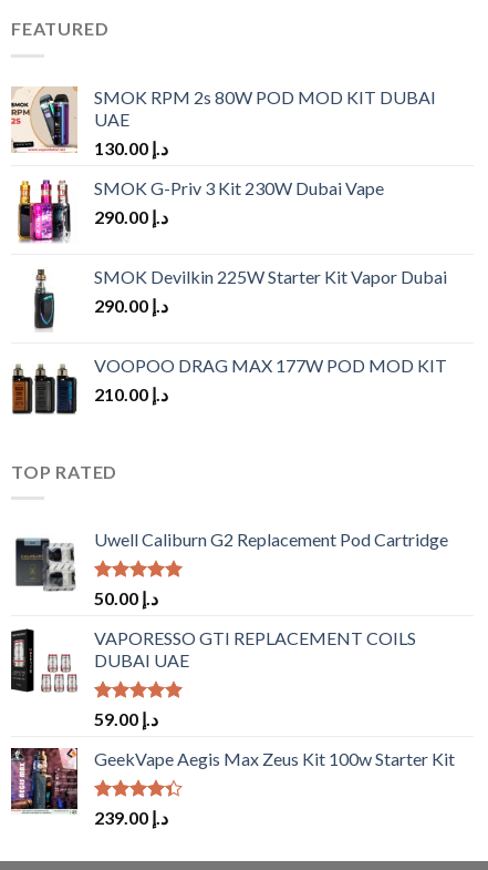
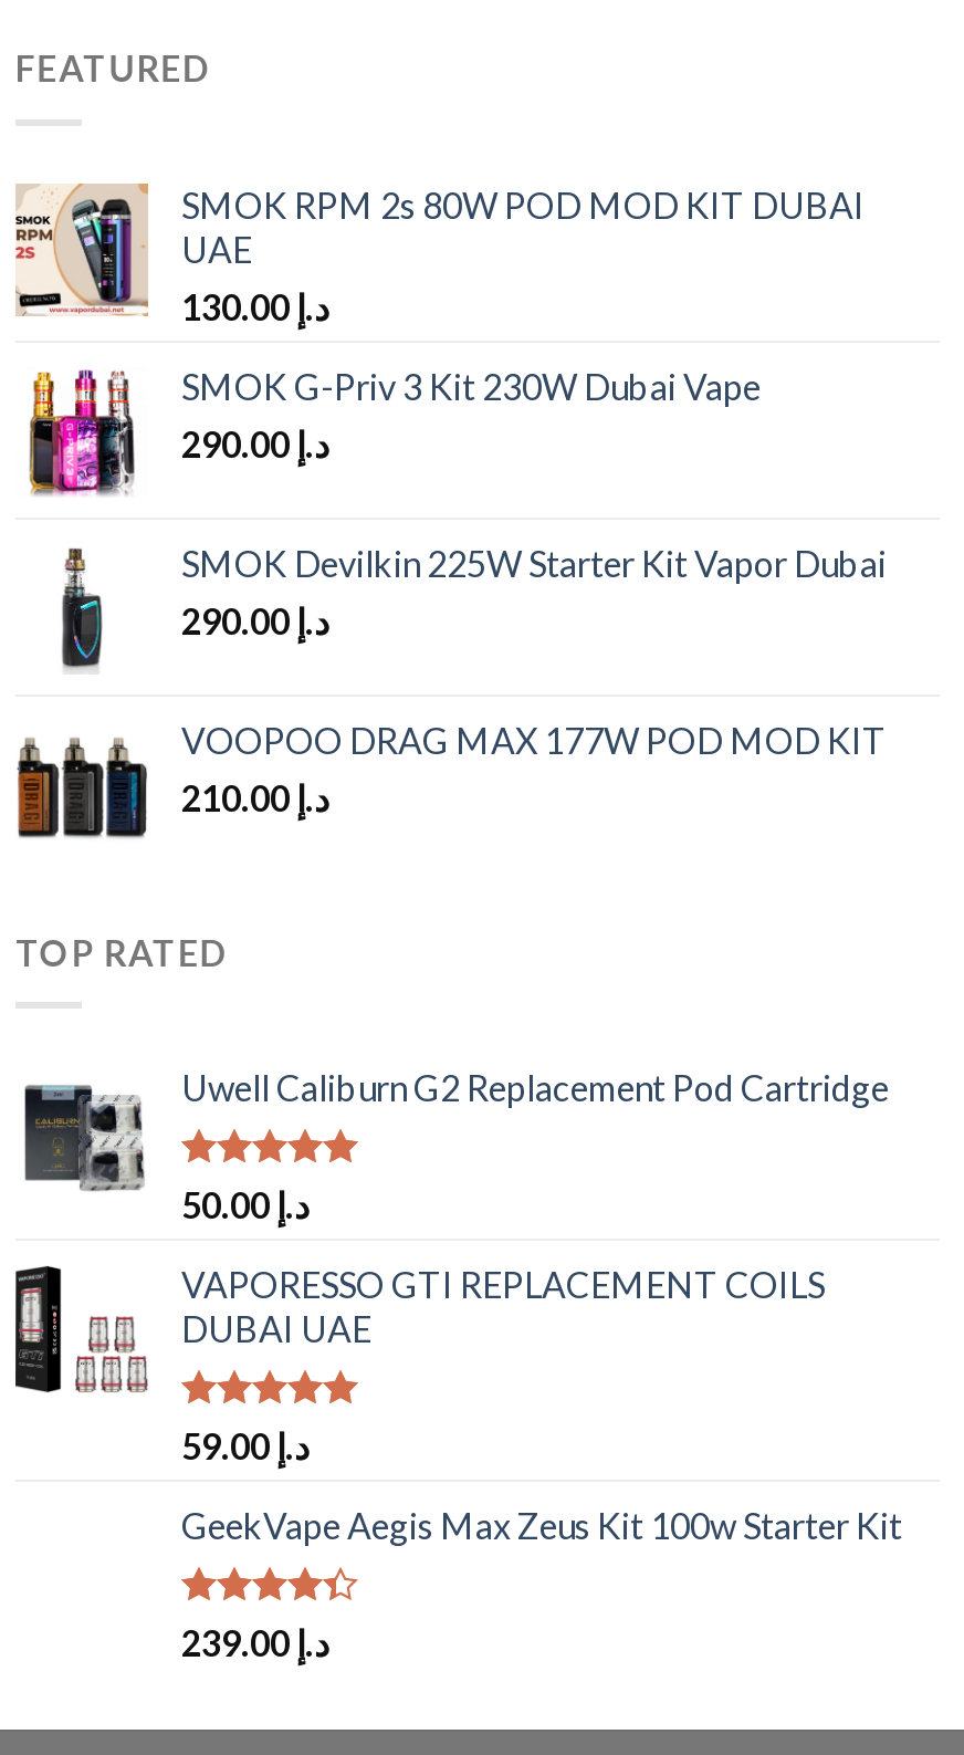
[10,747,79,815] [image] -> none

